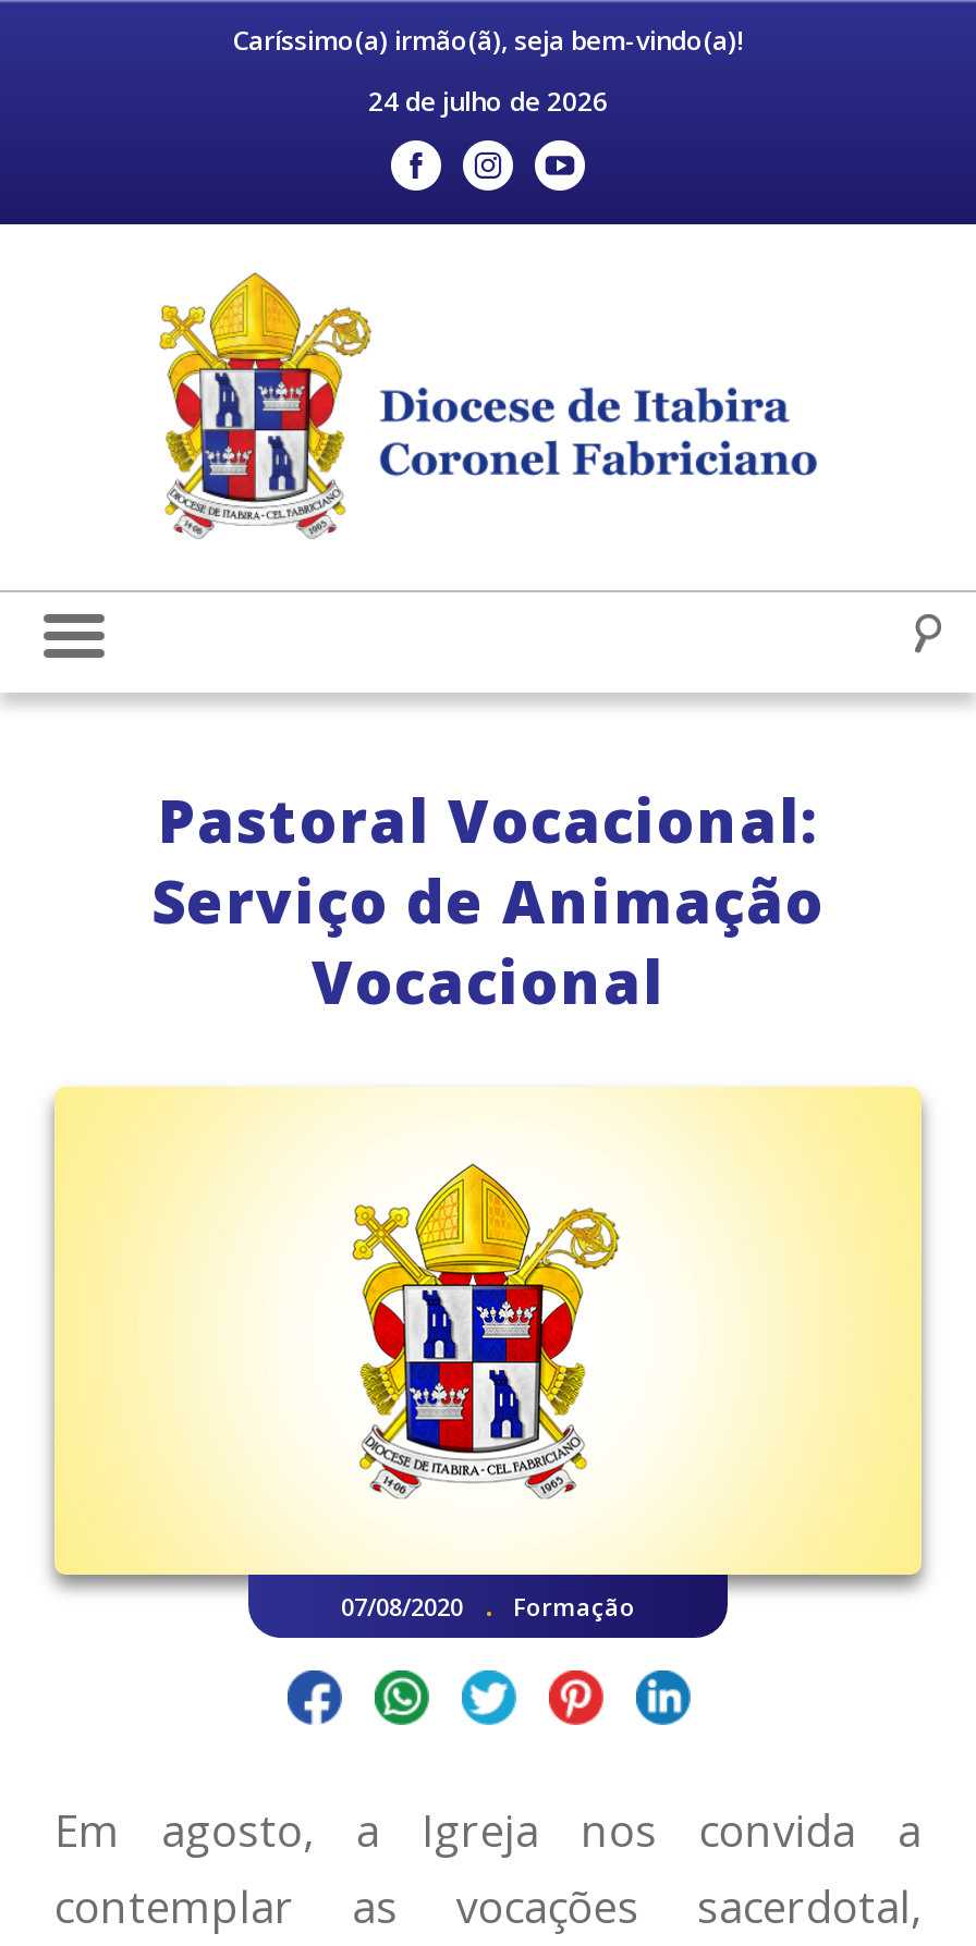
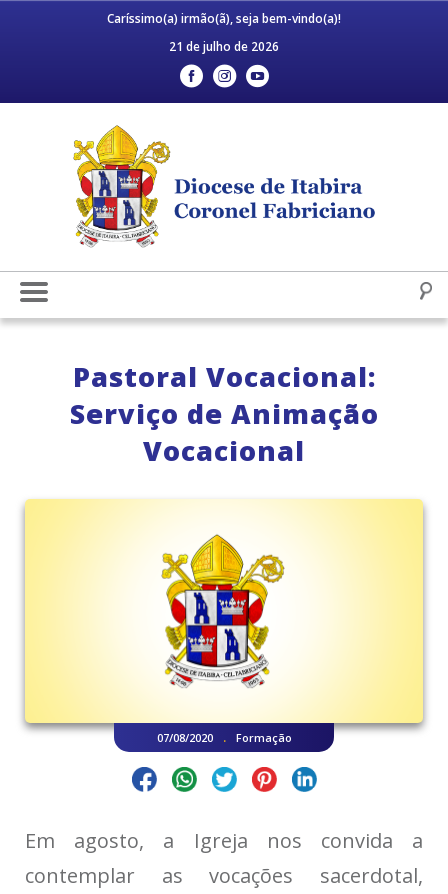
[368,83,608,120] 24 de julho de 2026 -> [169,38,279,55] 21 de julho de 2026

